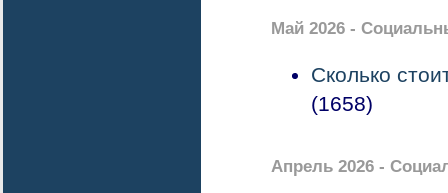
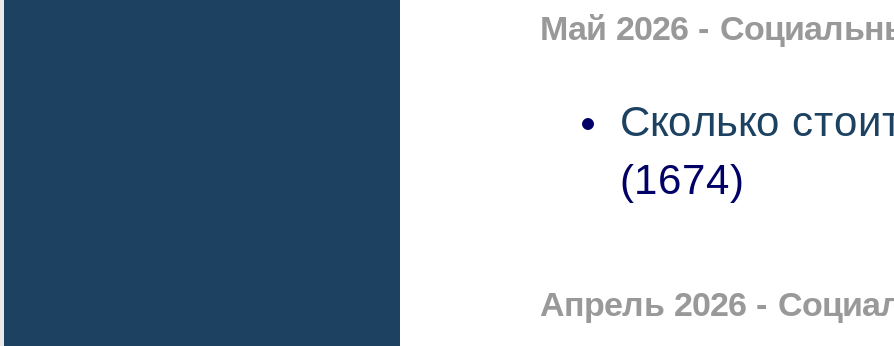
[311,92,373,115] (1658) -> [620,156,744,202] (1674)

